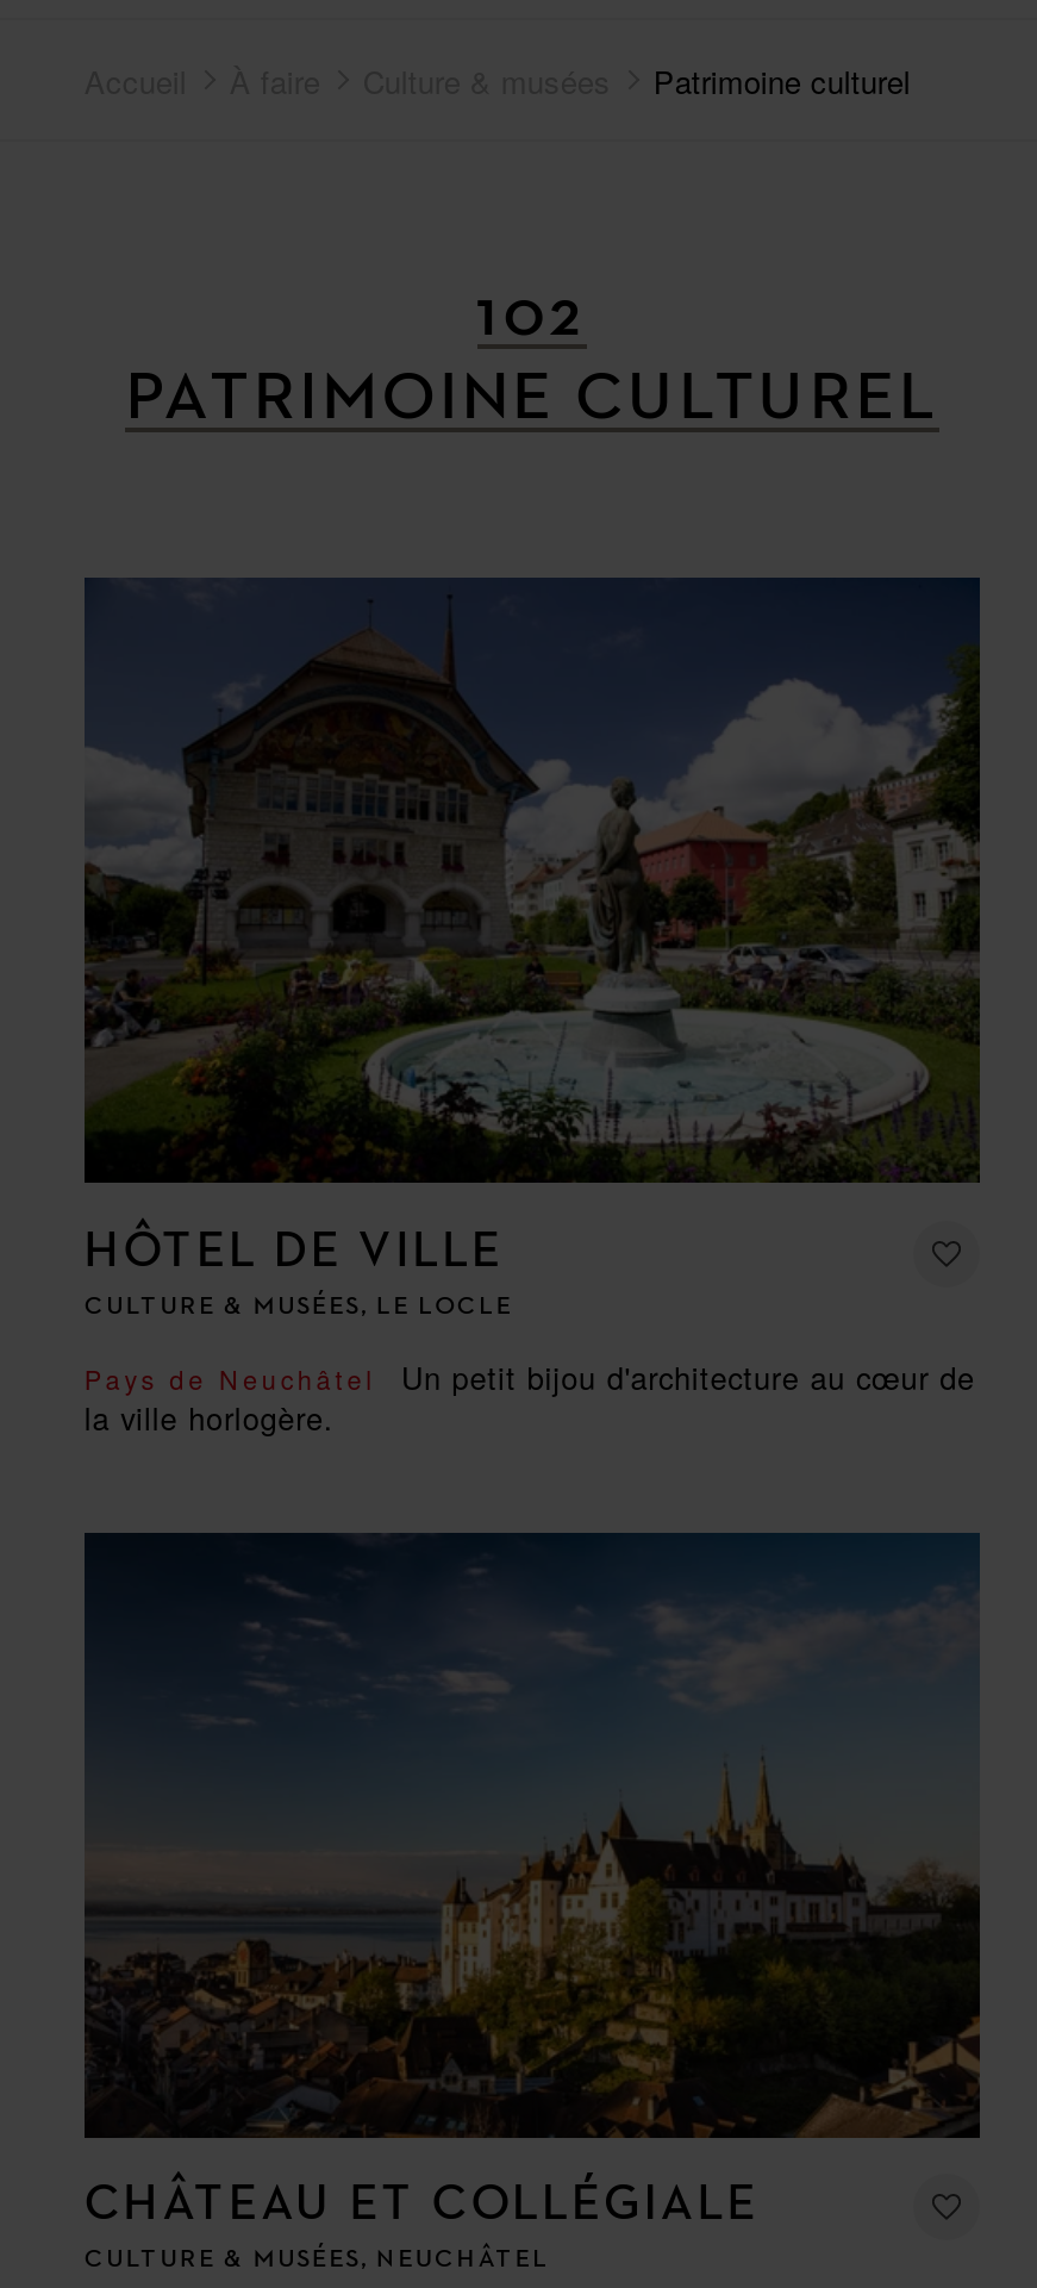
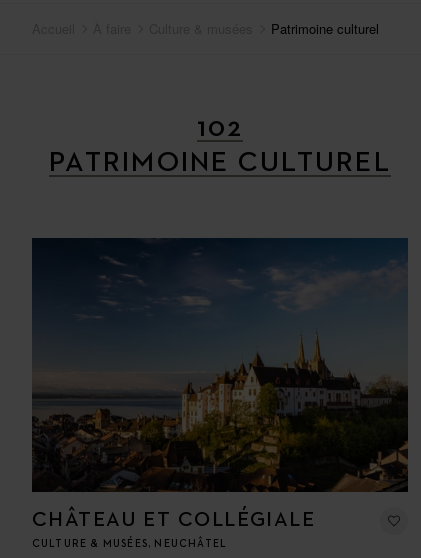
[82,576,982,1439] [image] | HÔTEL DE VILLE | CULTURE & MUSÉES, LE LOCLE | Pays de Neuchâtel | Un petit bijou d'architecture au cœur de | la ville horlogère. -> none

